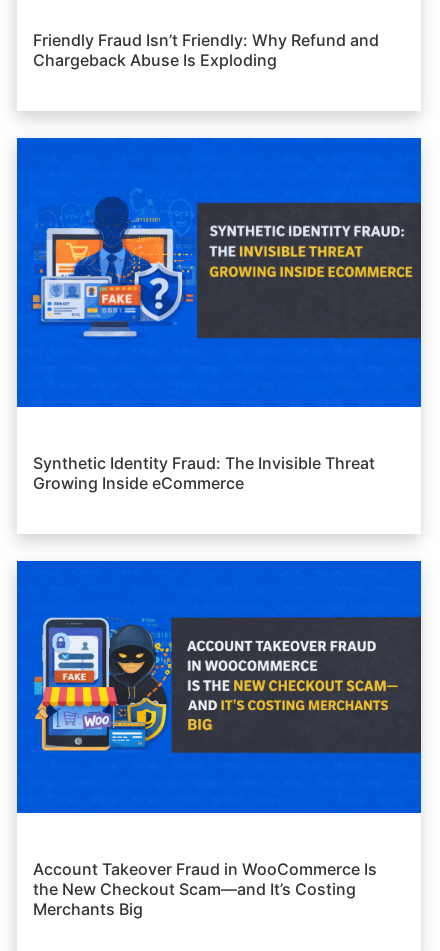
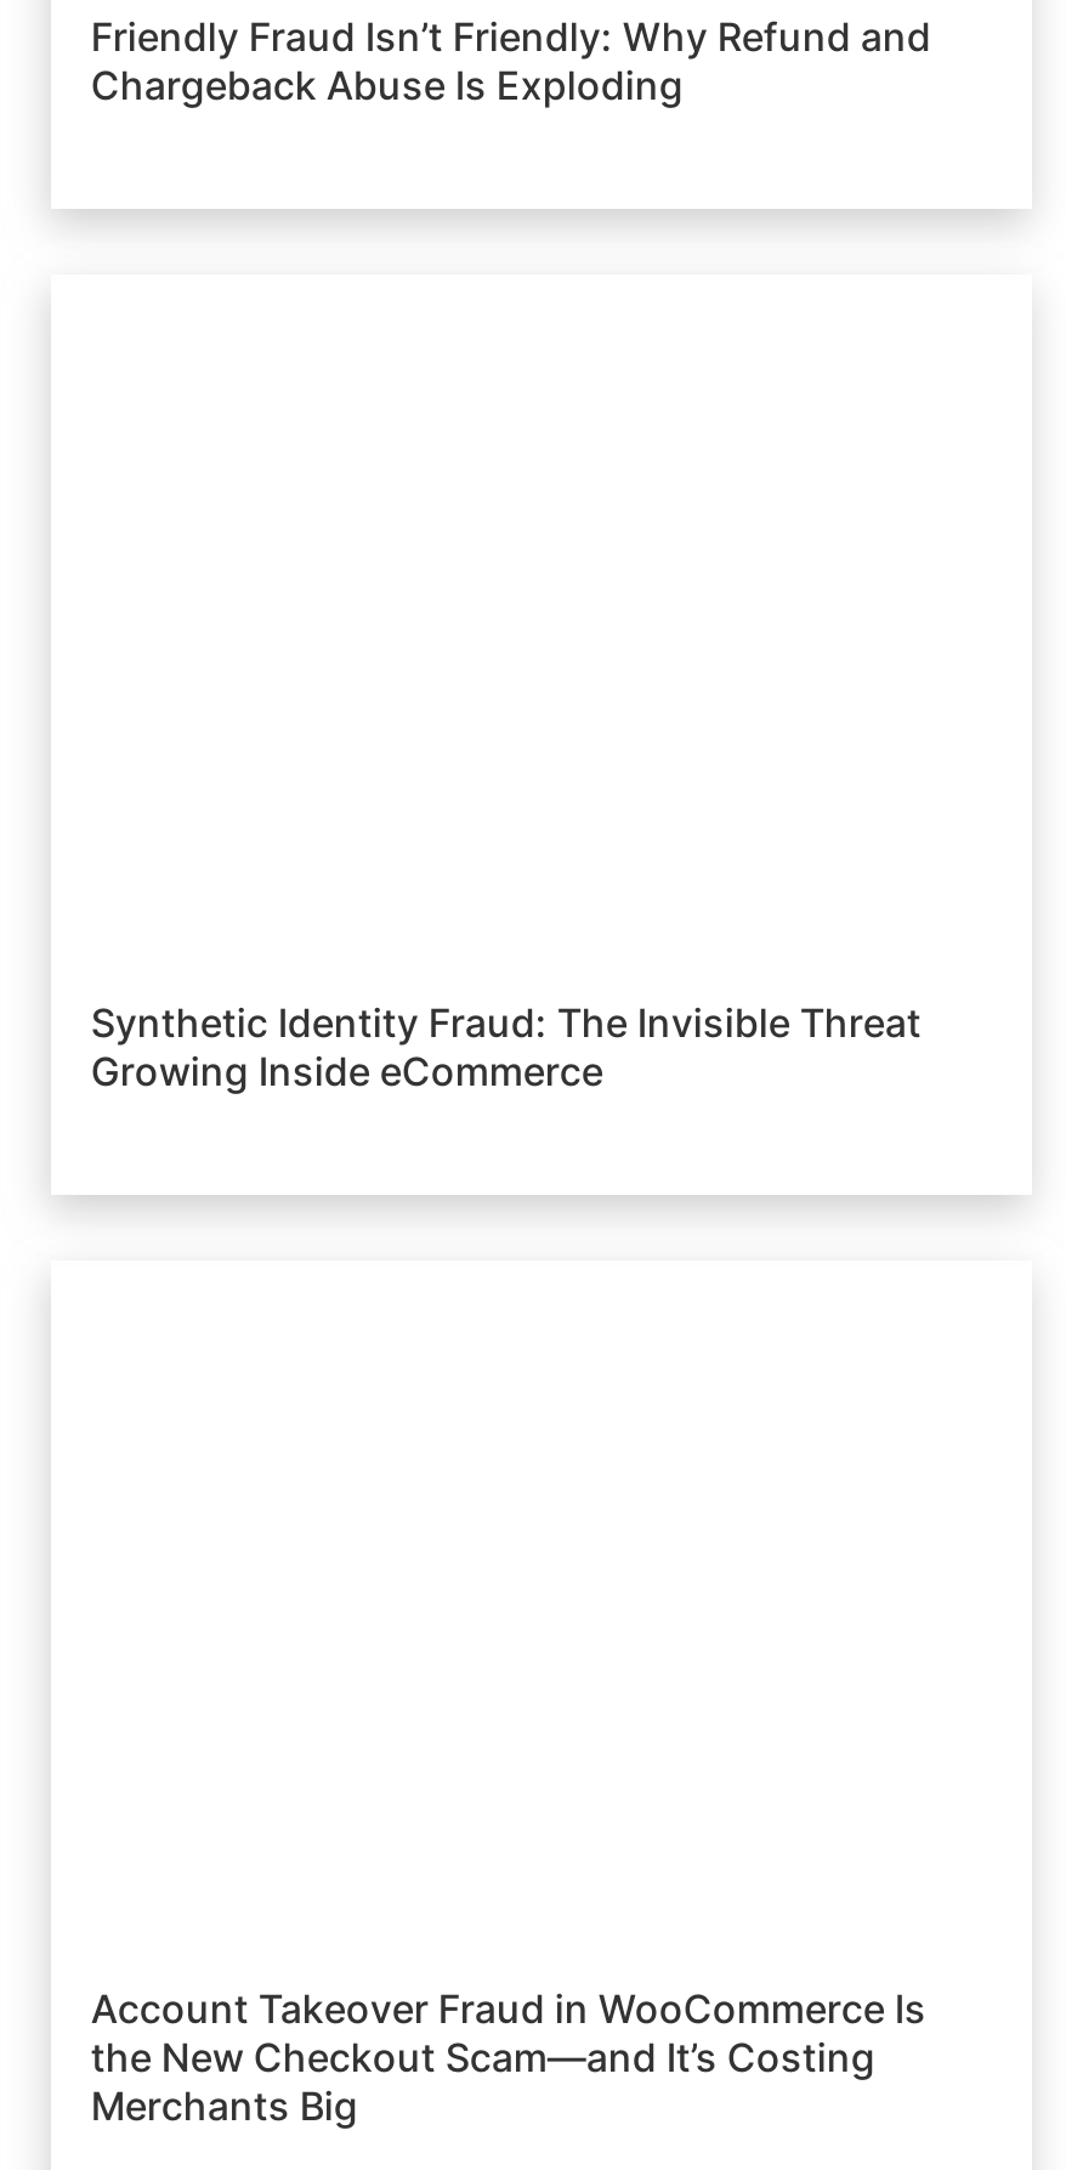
[16,137,422,408] [image] -> none
[16,560,422,814] [image] -> none

